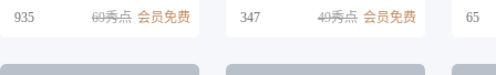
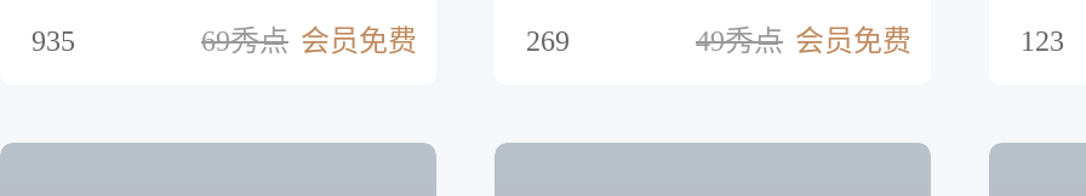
[240,10,260,26] 347 -> [526,25,570,59] 269
[466,10,479,26] 65 -> [1021,25,1064,59] 123

